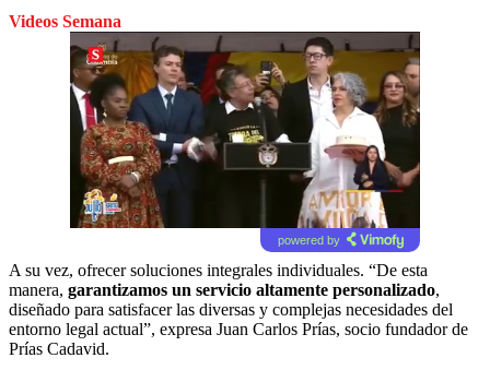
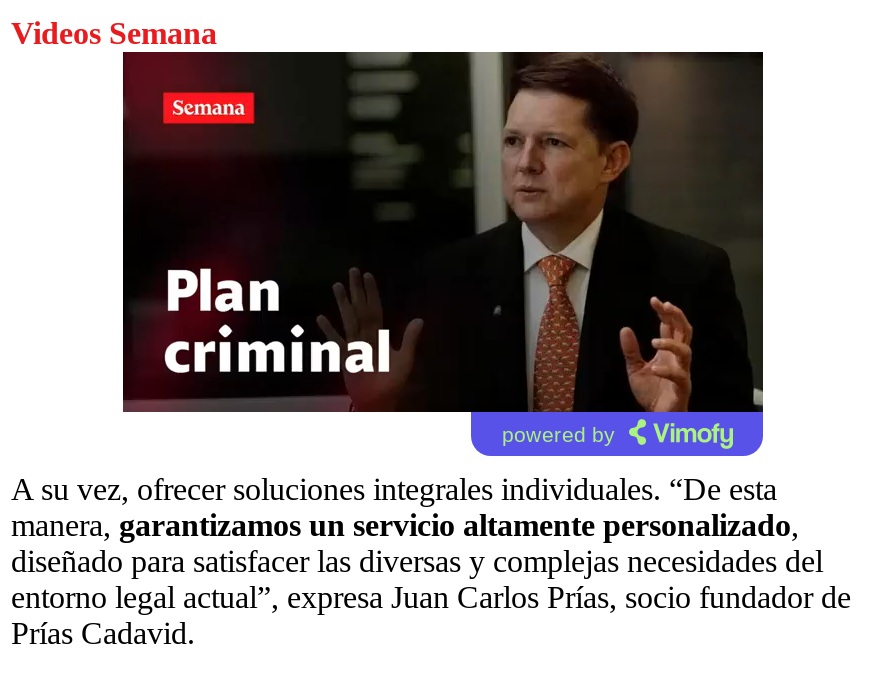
[70,32,421,229] [image] -> [123,52,765,414] [image]

